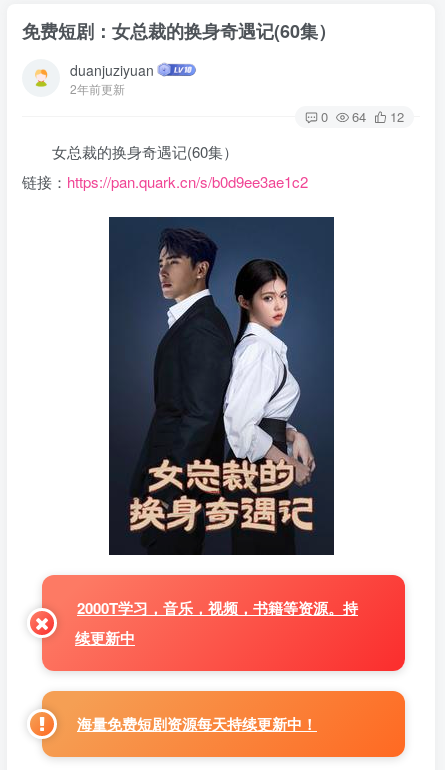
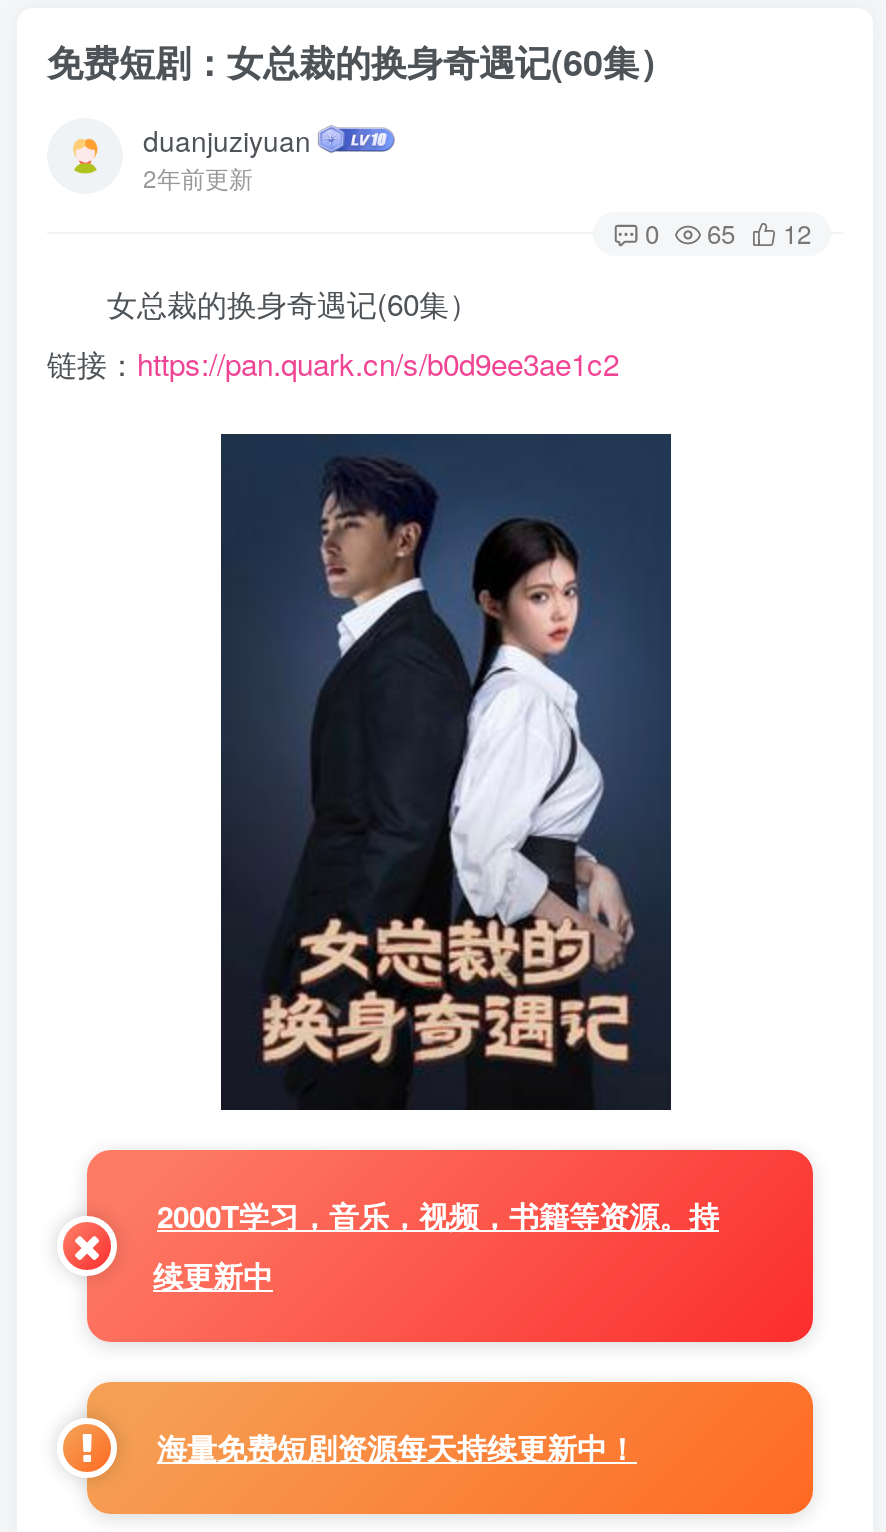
[321,107,404,126] 0 64 12 -> [645,214,811,252] 0 65 12

